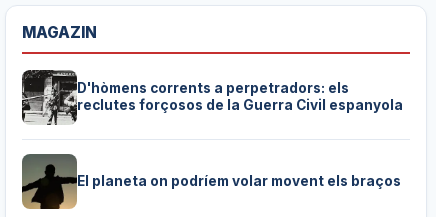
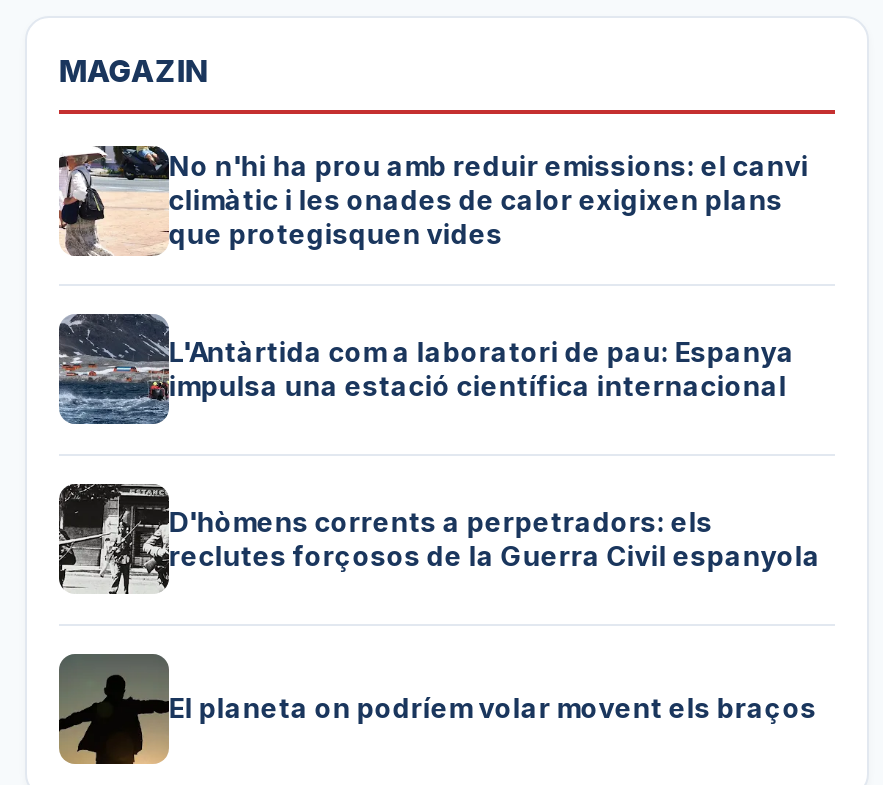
none -> [57,144,809,256] [image] | No n'hi ha prou amb reduir emissions: el canvi | climàtic i les onades de calor exigixen plans | que protegisquen vides
none -> [59,312,795,424] [image] | L'Antàrtida com a laboratori de pau: Espanya | impulsa una estació científica internacional

